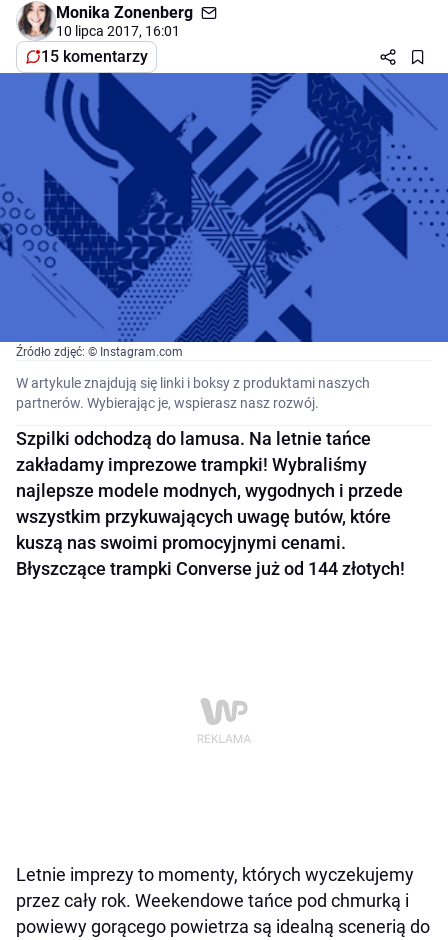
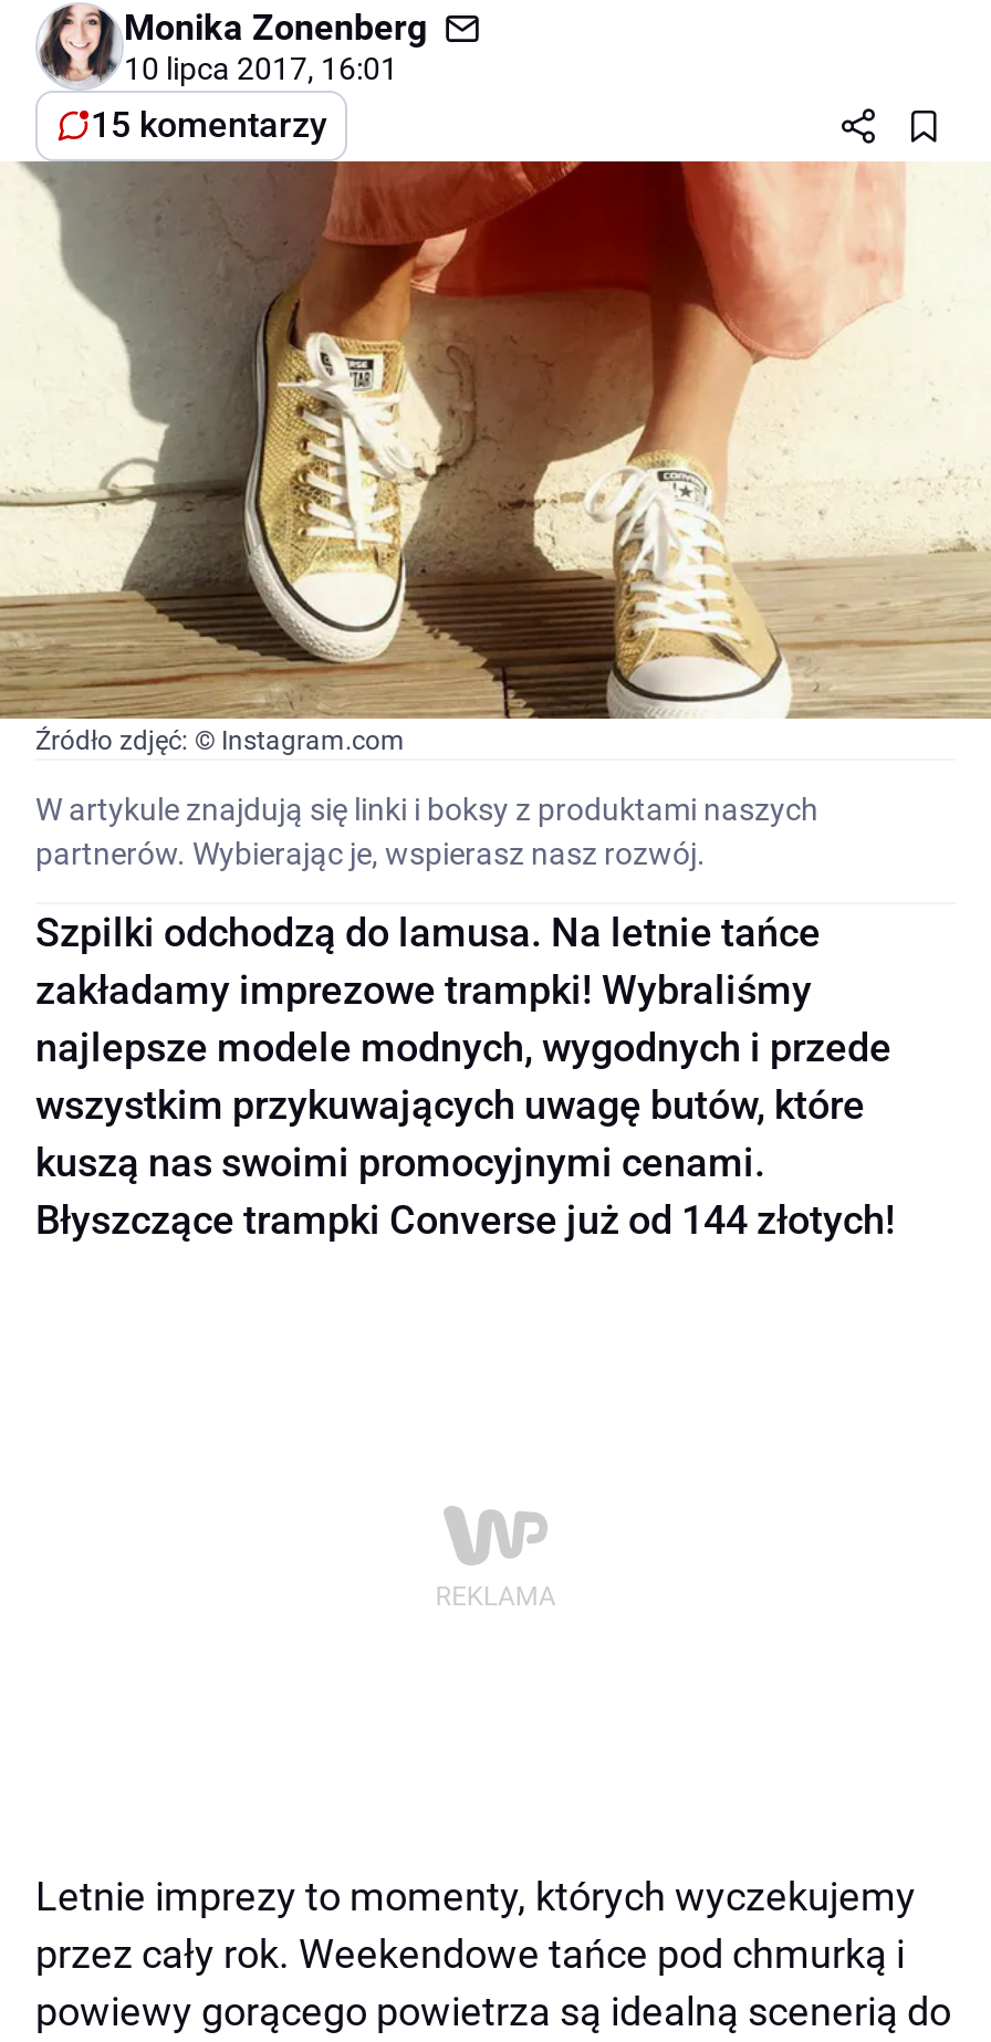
[3,72,445,343] [image] -> [7,159,984,721] [image]

